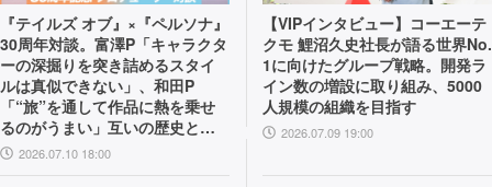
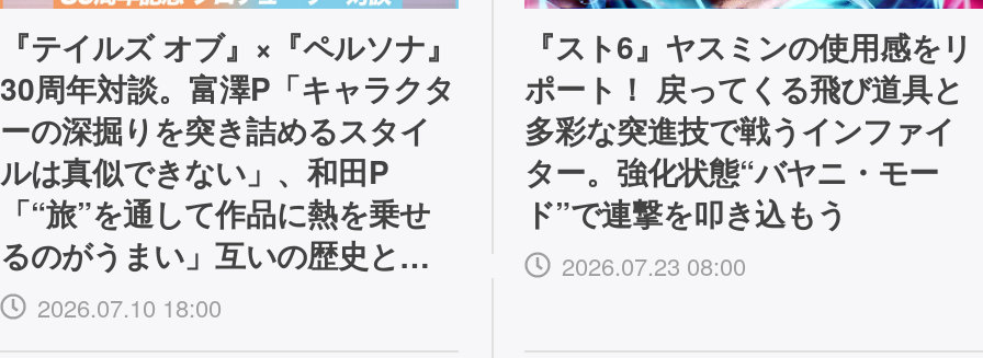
[262,13,492,141] 【VIPインタビュー】コーエーテ | クモ 鯉沼久史社長が語る世界No. | 1に向けたグループ戦略。開発ラ | イン数の増設に取り組み、5000 | 人規模の組織を目指す | 2026.07.09 19:00 -> [524,25,972,282] 『スト6』ヤスミンの使用感をリ | ポート！ 戻ってくる飛び道具と | 多彩な突進技で戦うインファイ | ター。強化状態“バヤニ・モー | ド”で連撃を叩き込もう | 2026.07.23 08:00

